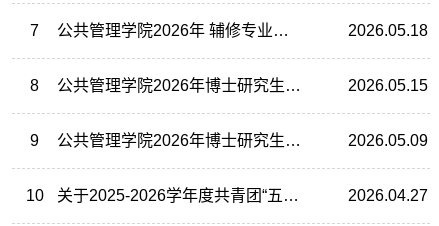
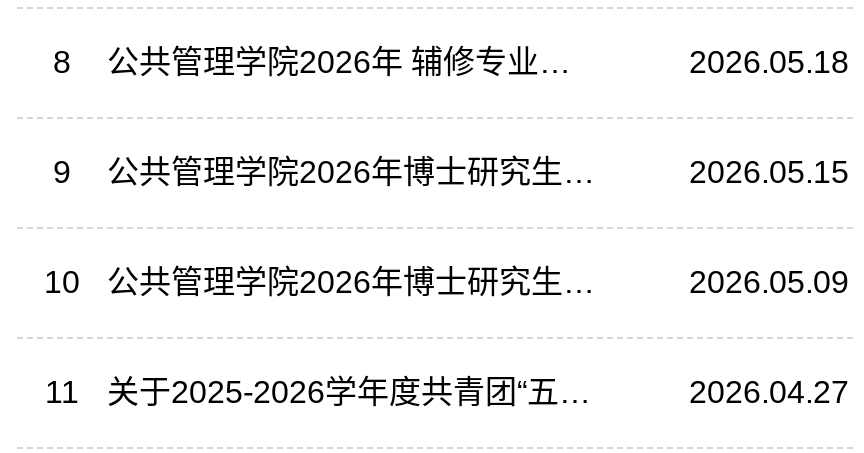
[30,22,39,39] 7 -> [53,45,71,79] 8
[30,77,39,94] 8 -> [53,155,71,189] 9
[30,132,39,149] 9 -> [44,265,80,299] 10
[25,187,43,204] 10 -> [45,375,79,409] 11

